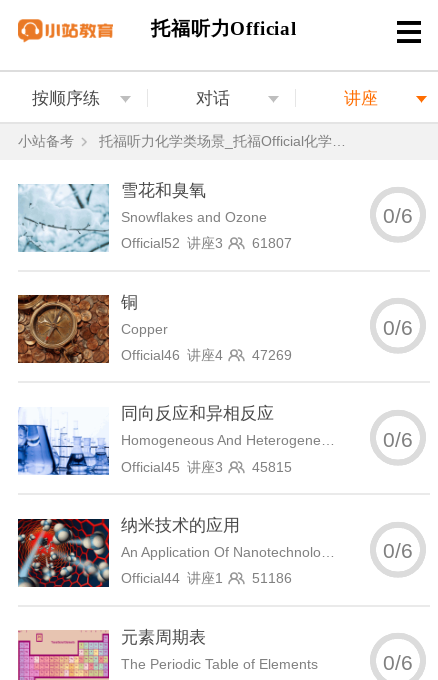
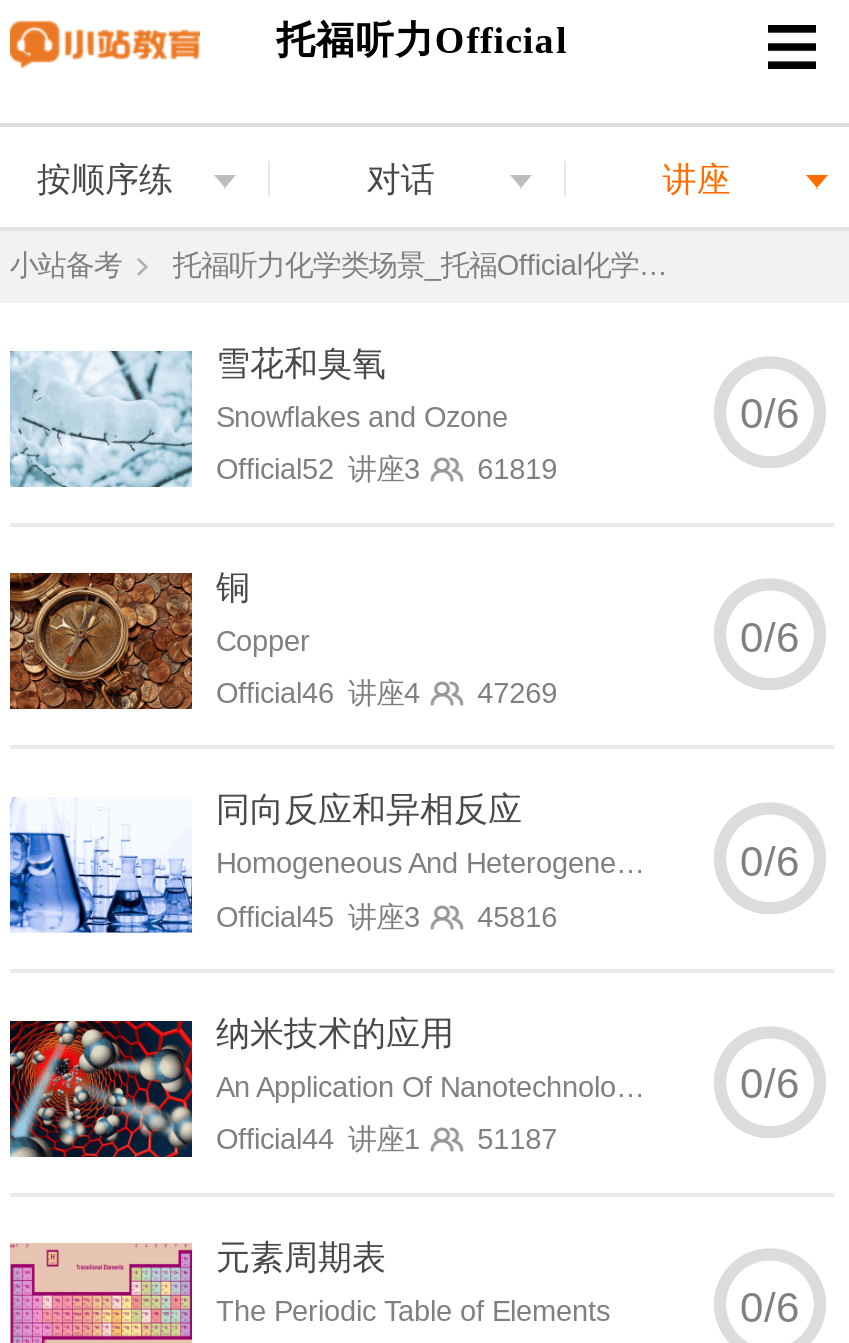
[121,235,292,251] Official52 讲座3 61807 -> [216,453,557,485] Official52 讲座3 61819
[121,459,292,475] Official45 讲座3 45815 -> [216,900,557,932] Official45 讲座3 45816
[121,570,292,586] Official44 讲座1 51186 -> [216,1124,557,1156] Official44 讲座1 51187

